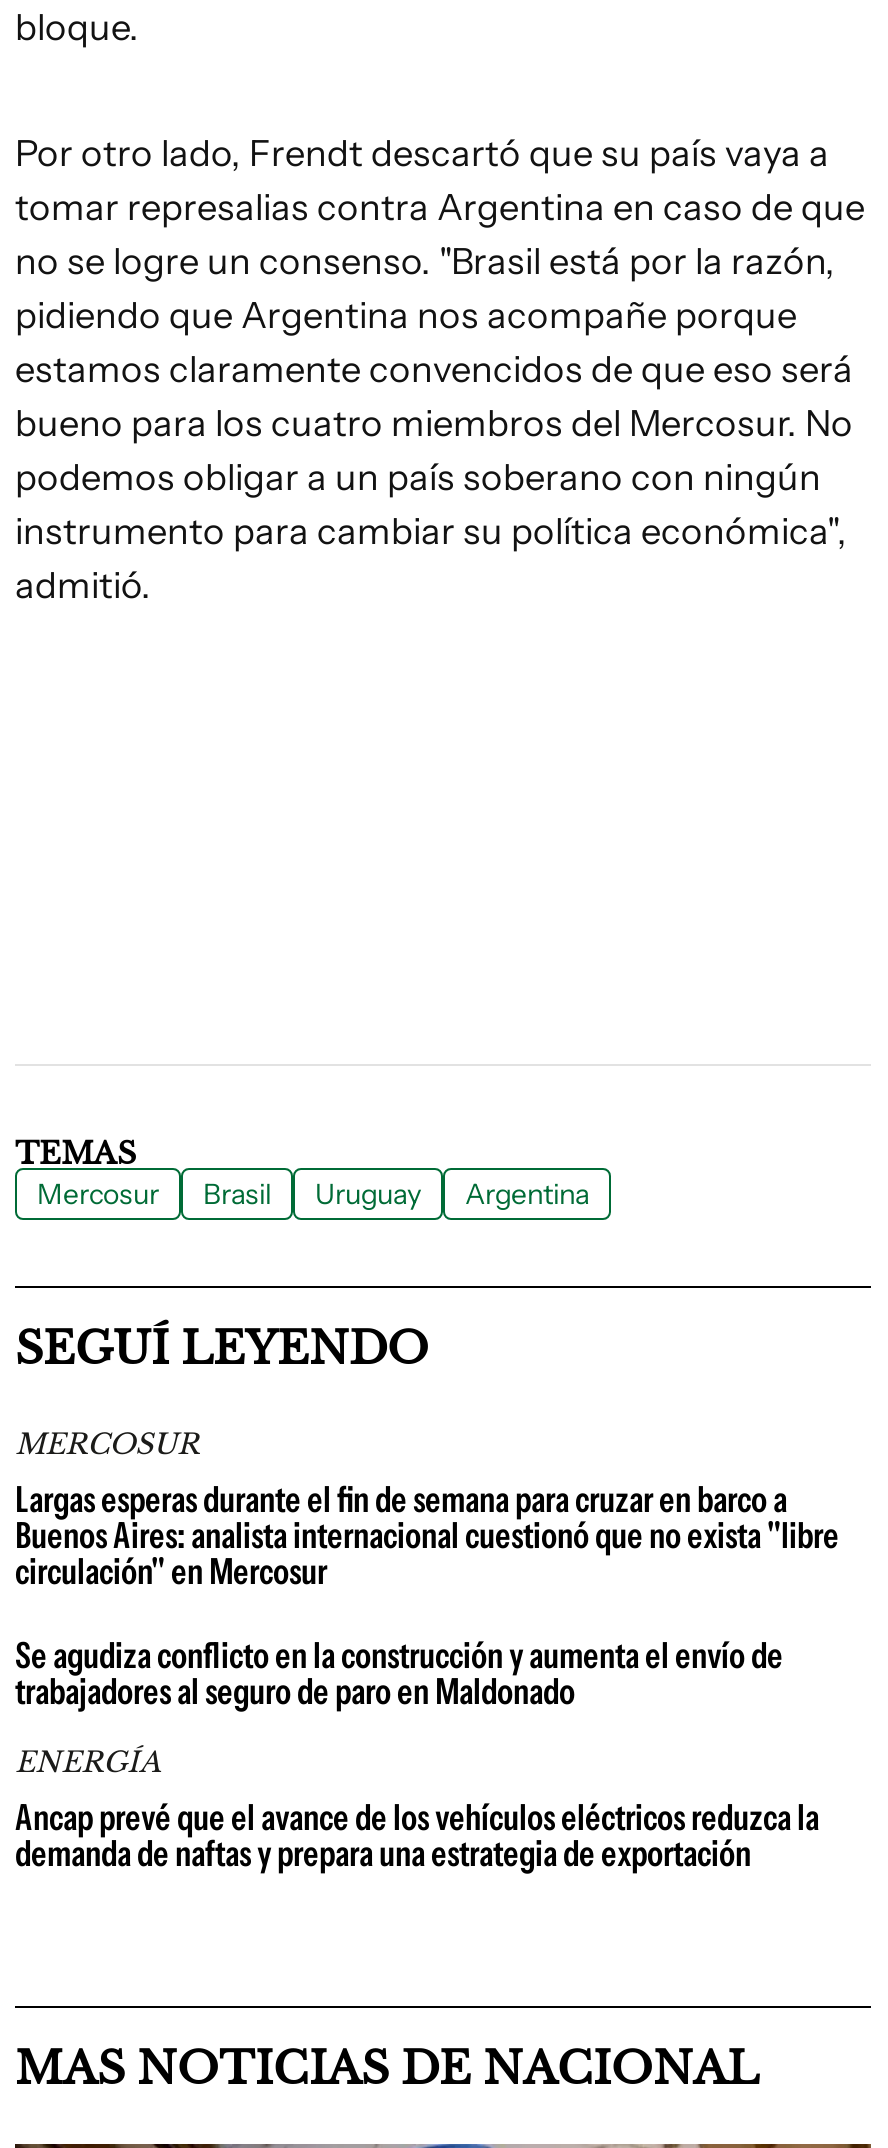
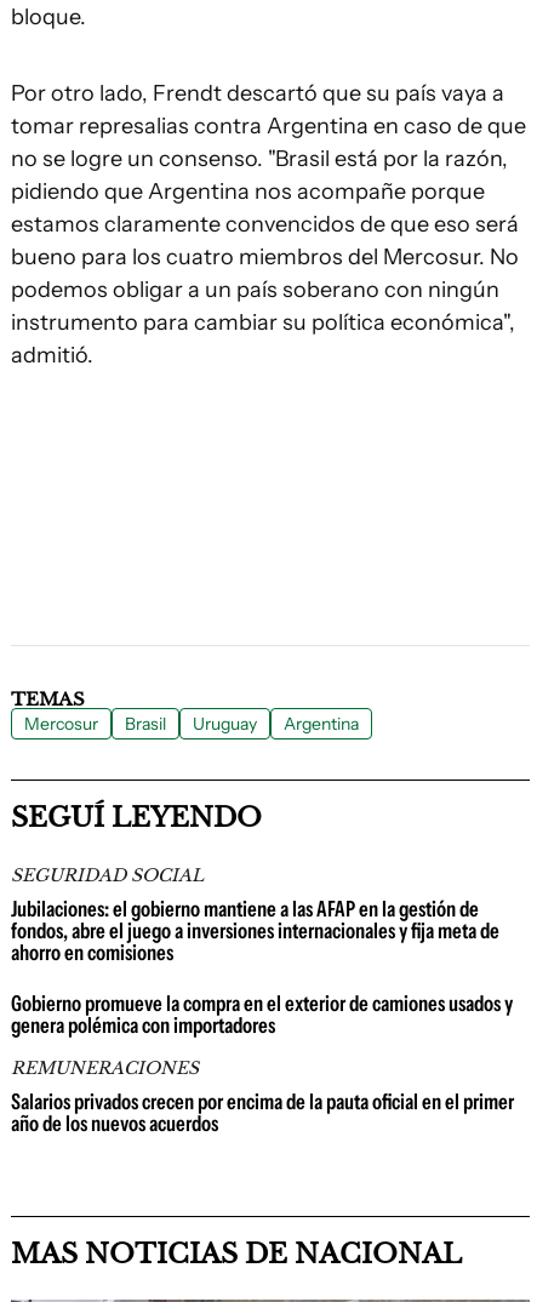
[15,1426,839,1594] MERCOSUR | Largas esperas durante el fin de semana para cruzar en barco a | Buenos Aires: analista internacional cuestionó que no exista "libre | circulación" en Mercosur -> [11,864,499,966] SEGURIDAD SOCIAL | Jubilaciones: el gobierno mantiene a las AFAP en la gestión de | fondos, abre el juego a inversiones internacionales y fija meta de | ahorro en comisiones
[15,1634,783,1714] Se agudiza conflicto en la construcción y aumenta el envío de | trabajadores al seguro de paro en Maldonado -> [11,991,513,1039] Gobierno promueve la compra en el exterior de camiones usados y | genera polémica con importadores
[15,1744,819,1876] ENERGÍA | Ancap prevé que el avance de los vehículos eléctricos reduzca la | demanda de naftas y prepara una estrategia de exportación -> [11,1057,514,1137] REMUNERACIONES | Salarios privados crecen por encima de la pauta oficial en el primer | año de los nuevos acuerdos

